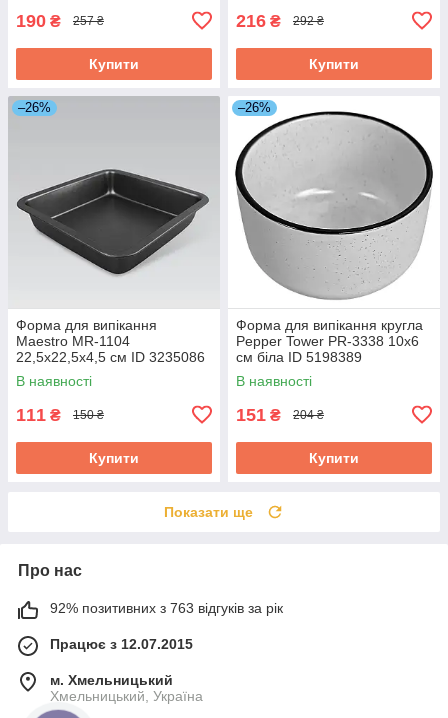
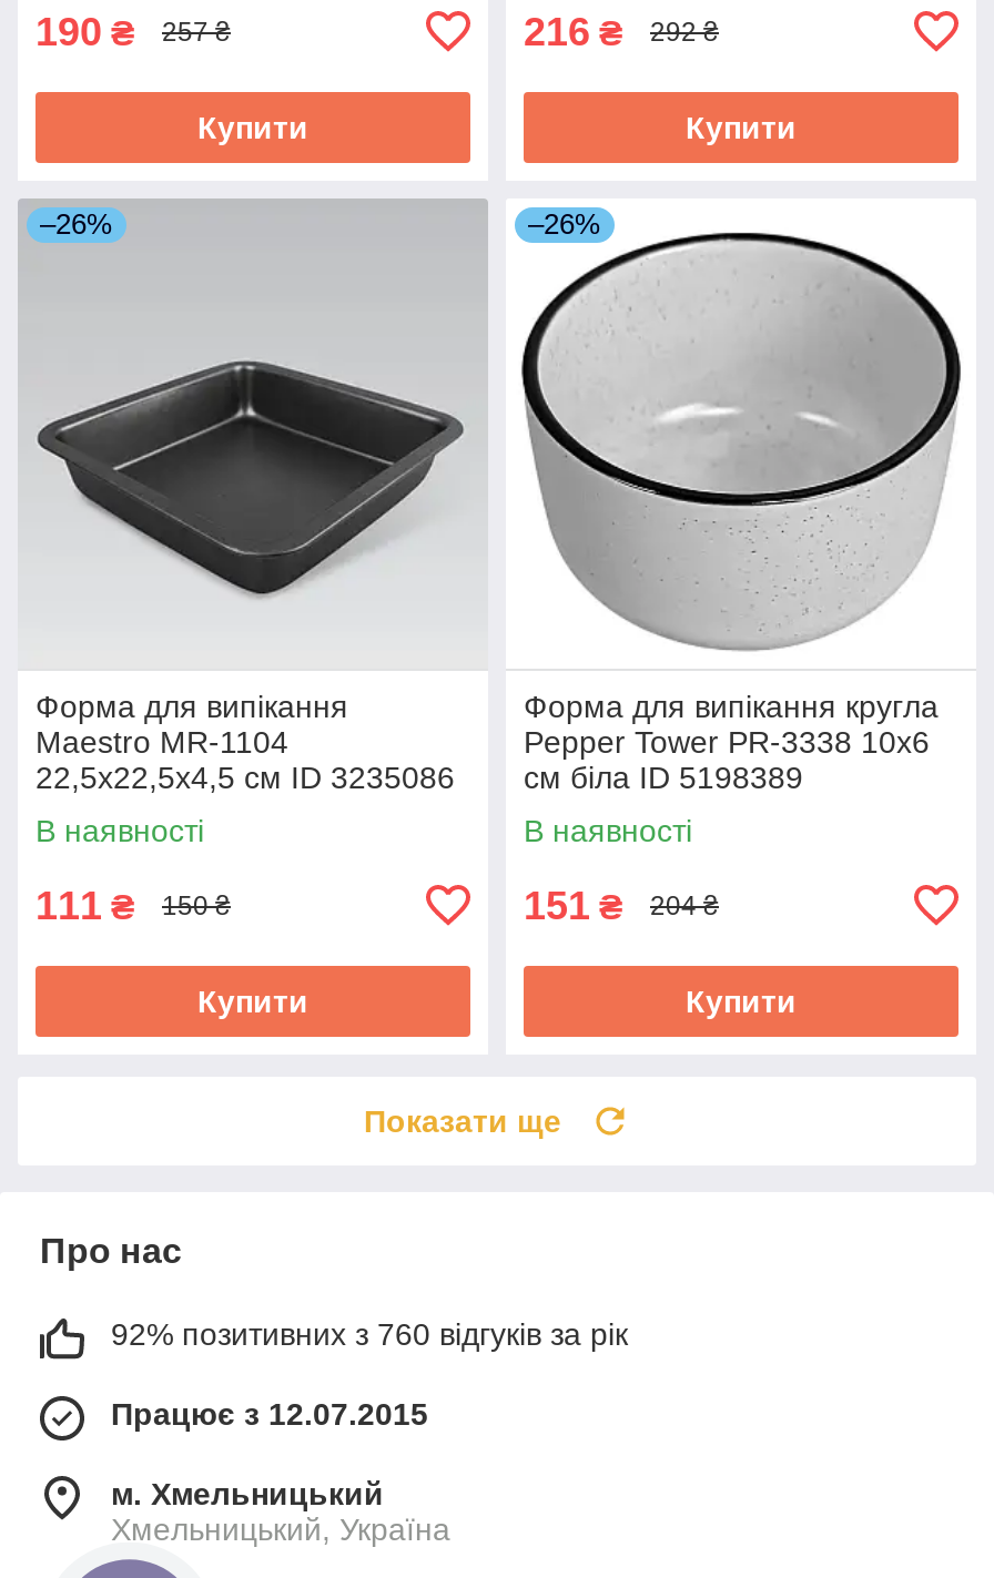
[50,600,283,616] 92% позитивних з 763 відгуків за рік -> [111,1316,628,1351] 92% позитивних з 760 відгуків за рік

